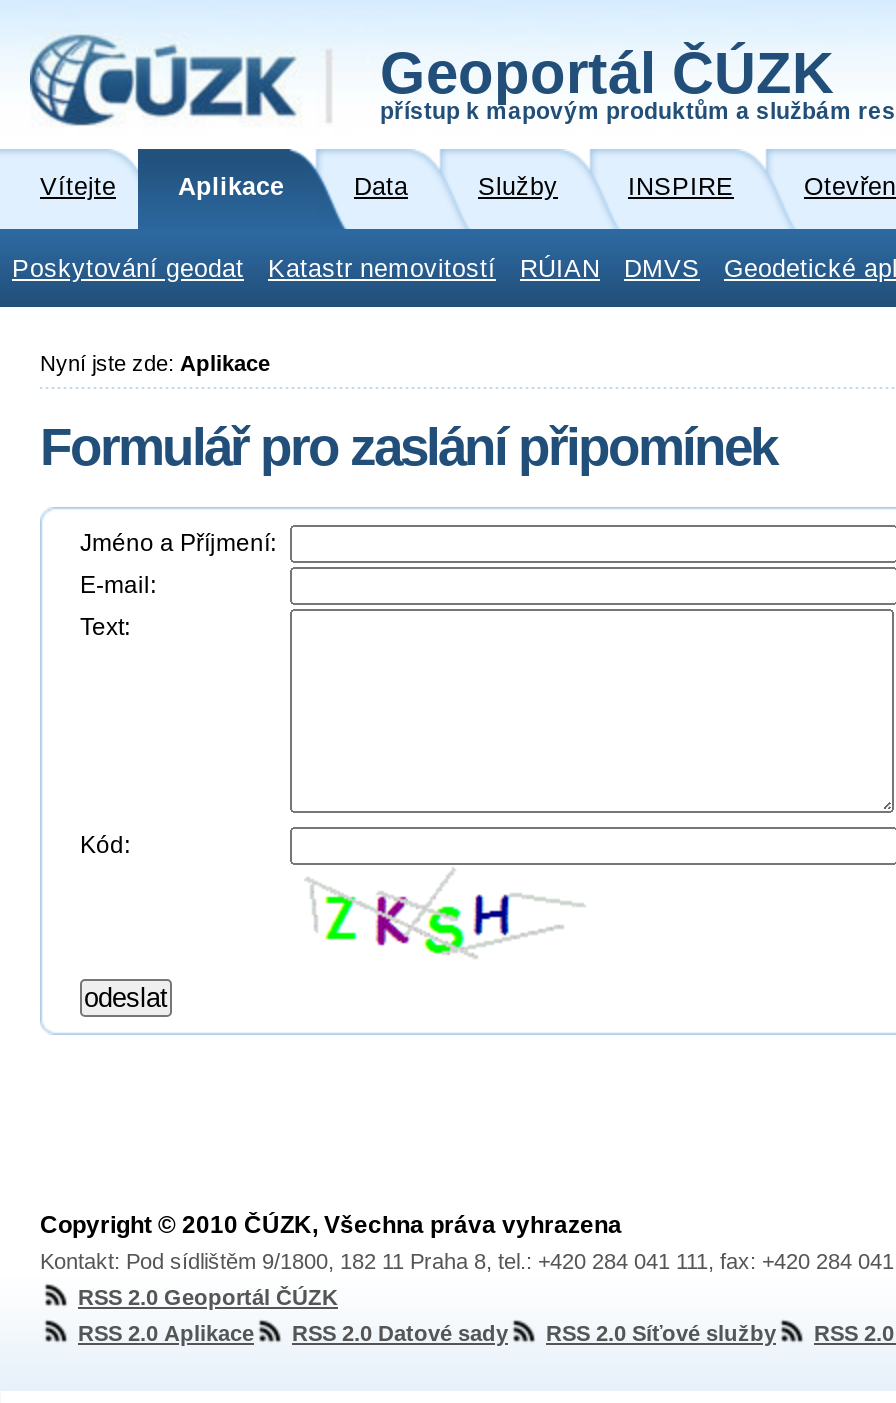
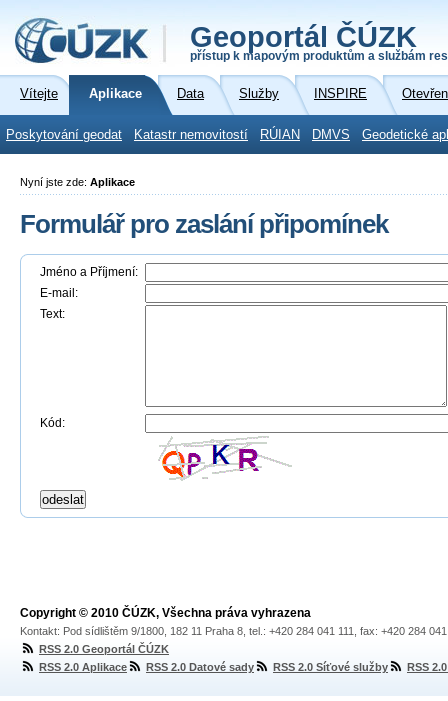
[306,879,582,957] [image] -> [161,436,276,481] [image]

